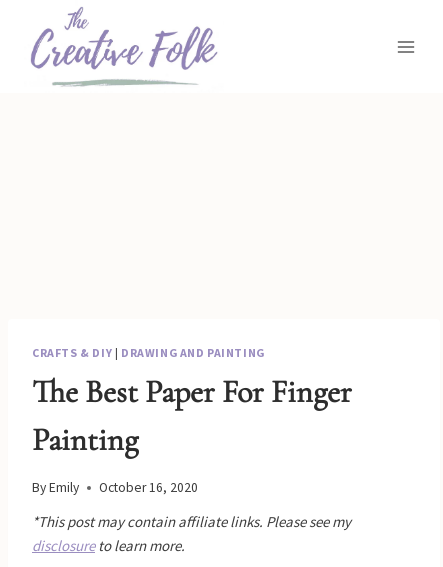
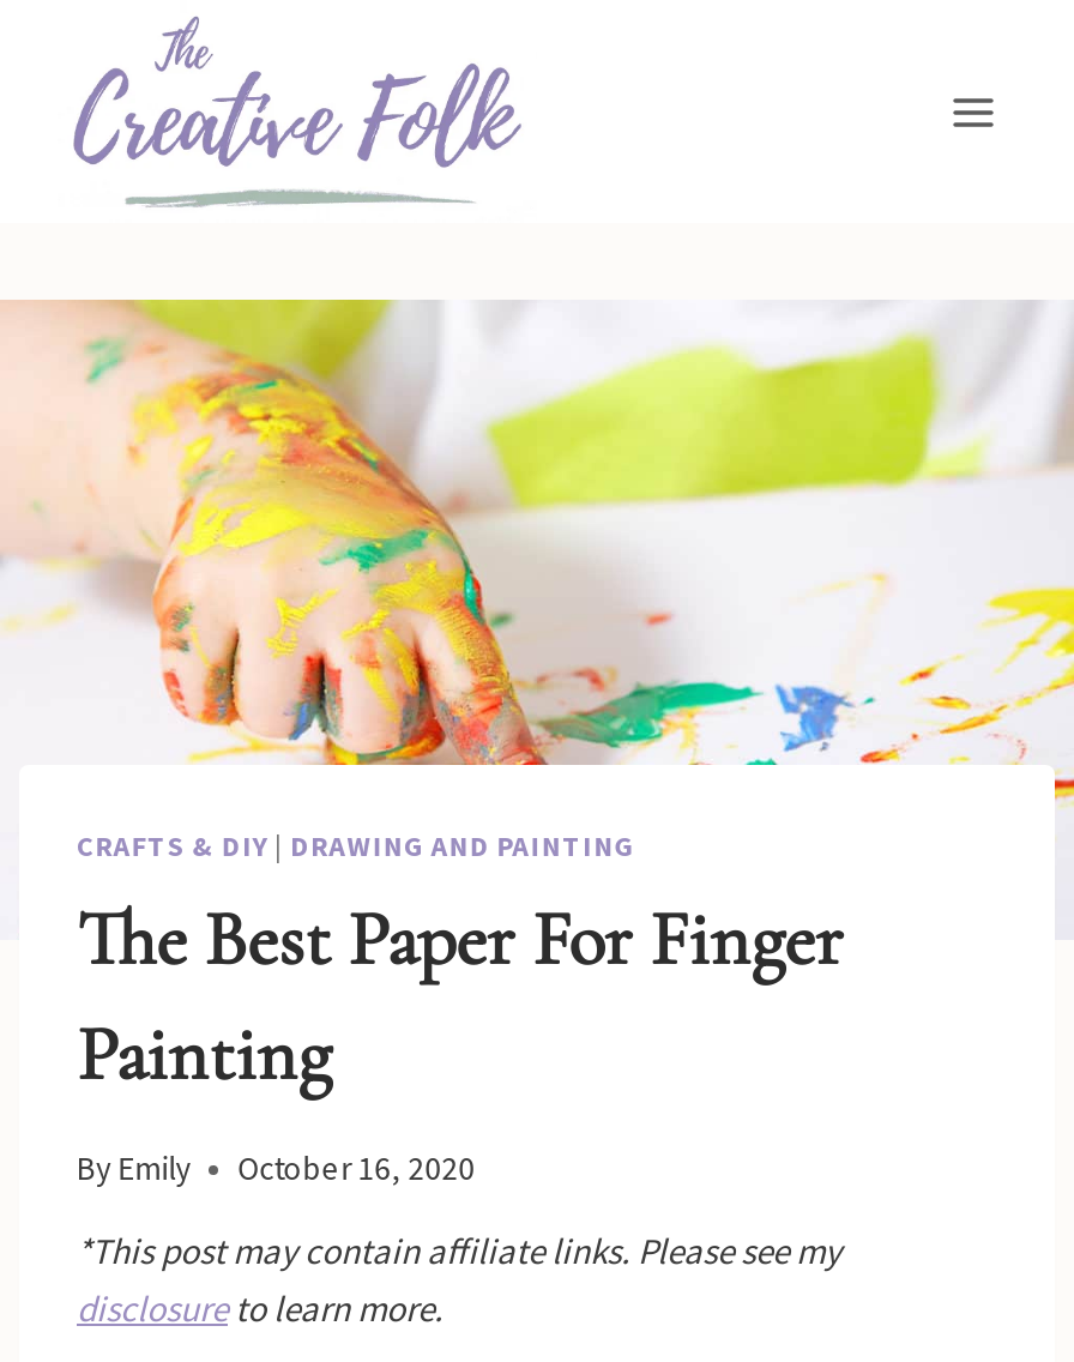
none -> [7,297,1067,808] [image]

